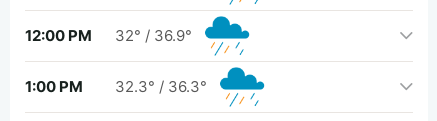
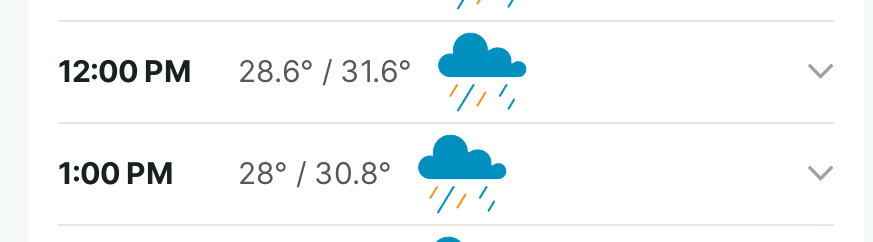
moved [214,15,259,56] -> [436,132,536,214]: [image]
[25,26,192,45] 12:00 PM 32° / 36.9° -> [58,51,412,89] 12:00 PM 28.6° / 31.6°
moved [215,66,265,107] -> [438,30,528,112]: [image]
[25,77,207,96] 1:00 PM 32.3° / 36.3° -> [58,153,392,191] 1:00 PM 28° / 30.8°

